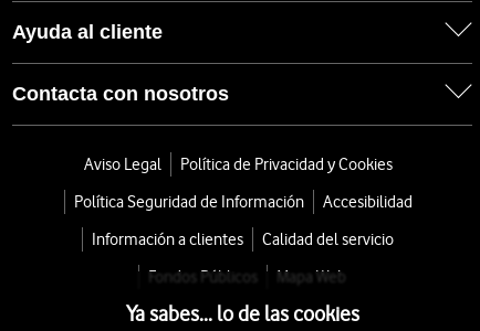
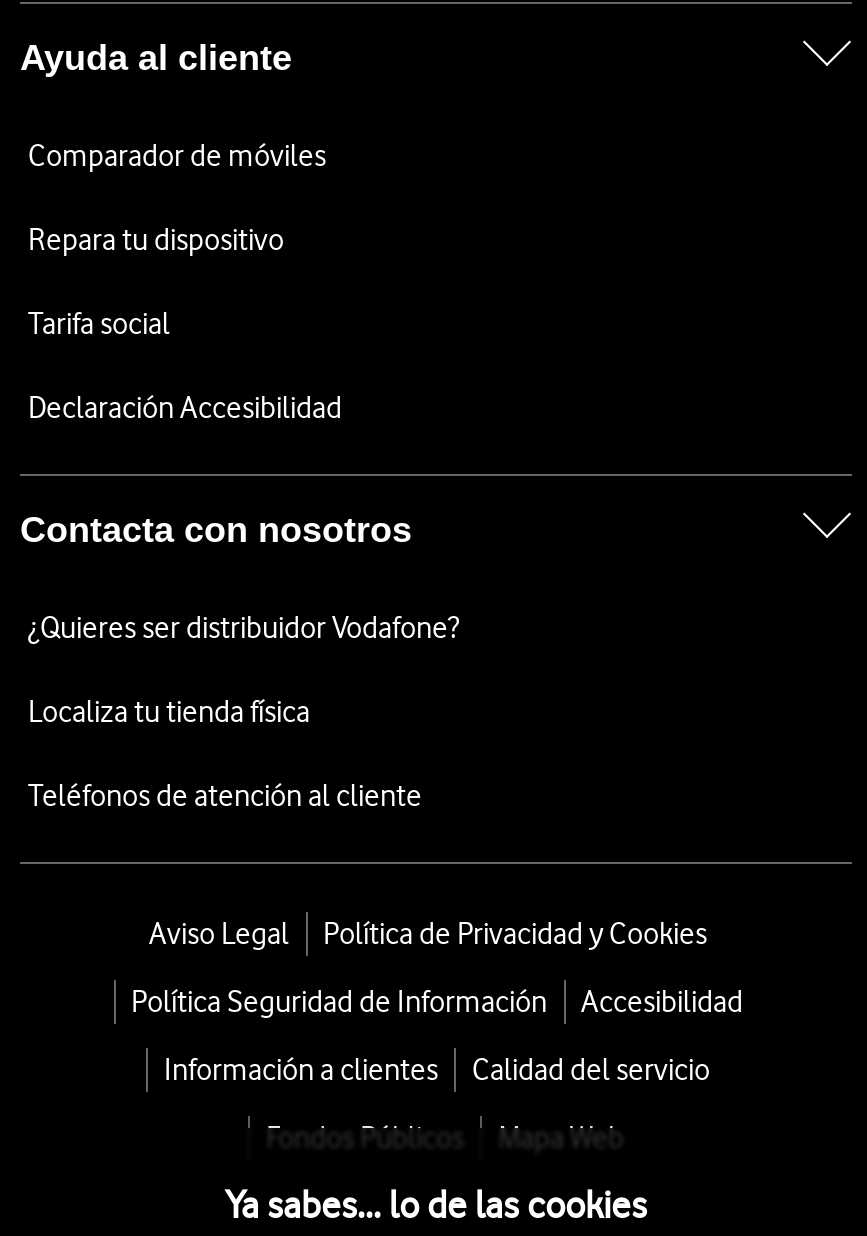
none -> [28,138,342,426] Comparador de móviles | Repara tu dispositivo | Tarifa social | Declaración Accesibilidad
none -> [28,610,460,814] ¿Quieres ser distribuidor Vodafone? | Localiza tu tienda física | Teléfonos de atención al cliente

